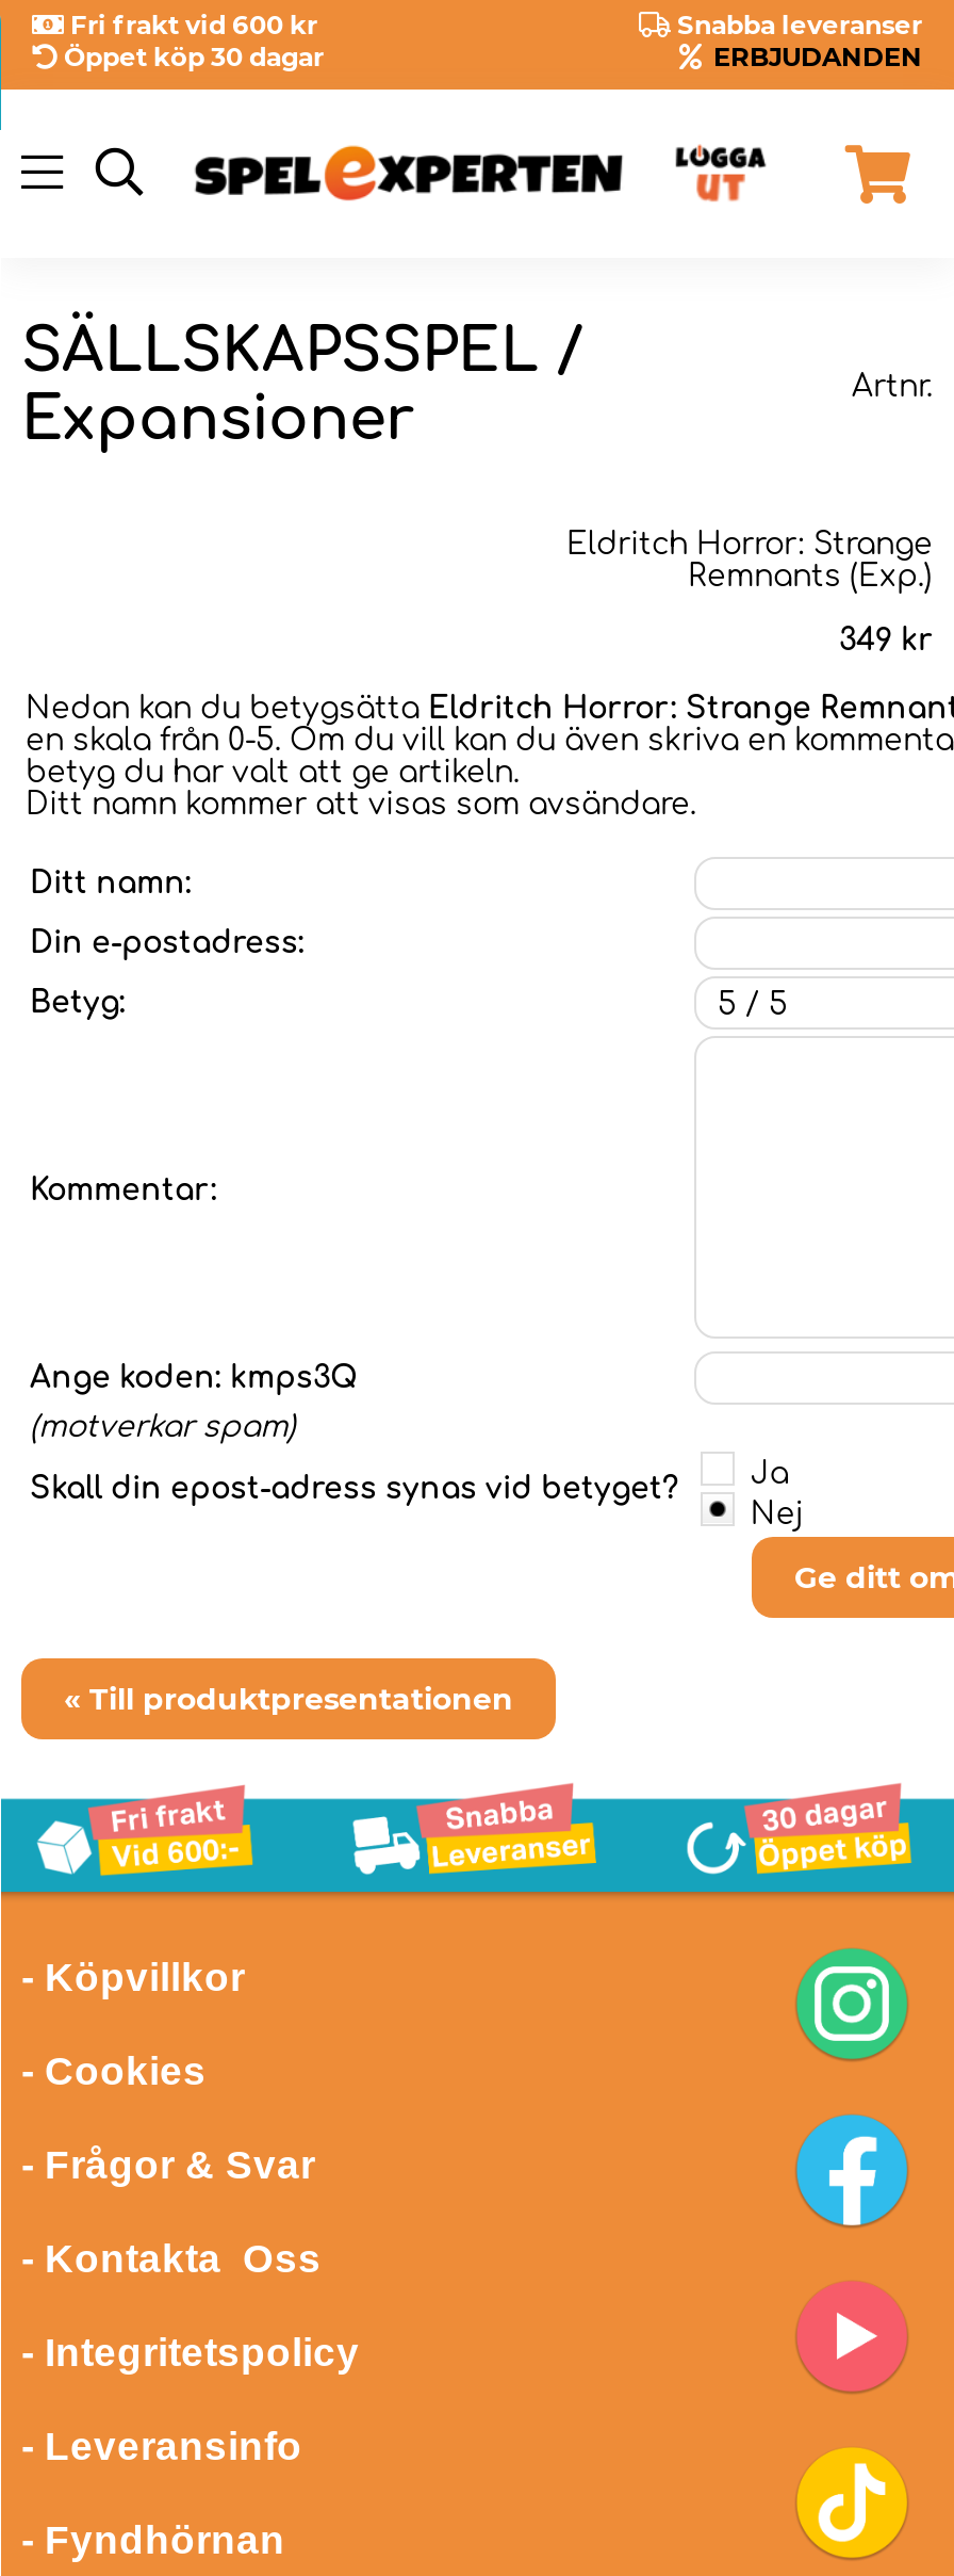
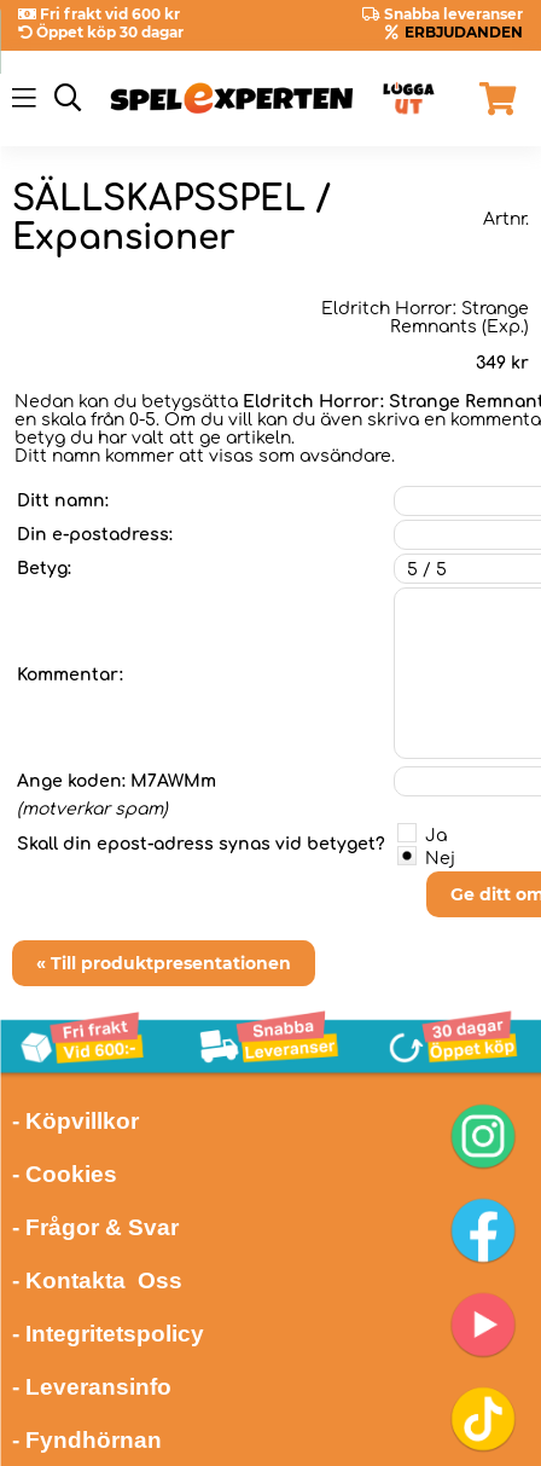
[30,1361,358,1393] Ange koden: kmps3Q -> [17,772,216,790] Ange koden: M7AWMm

